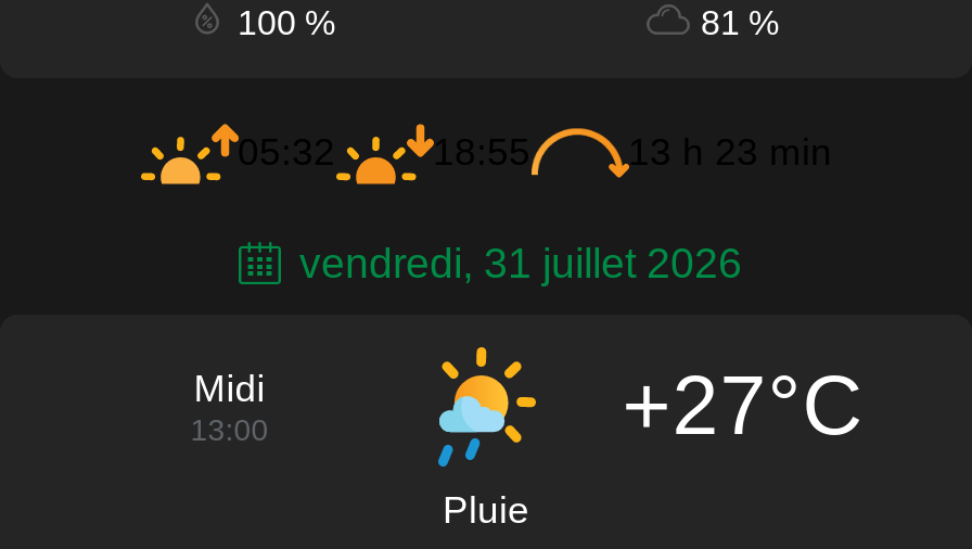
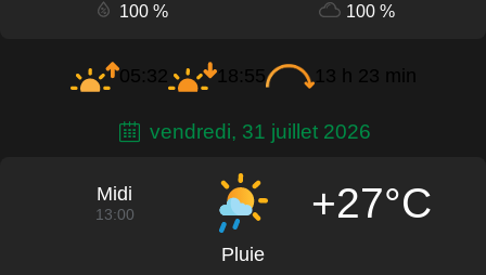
[701,5,779,42] 81 % -> [346,3,394,21] 100 %

